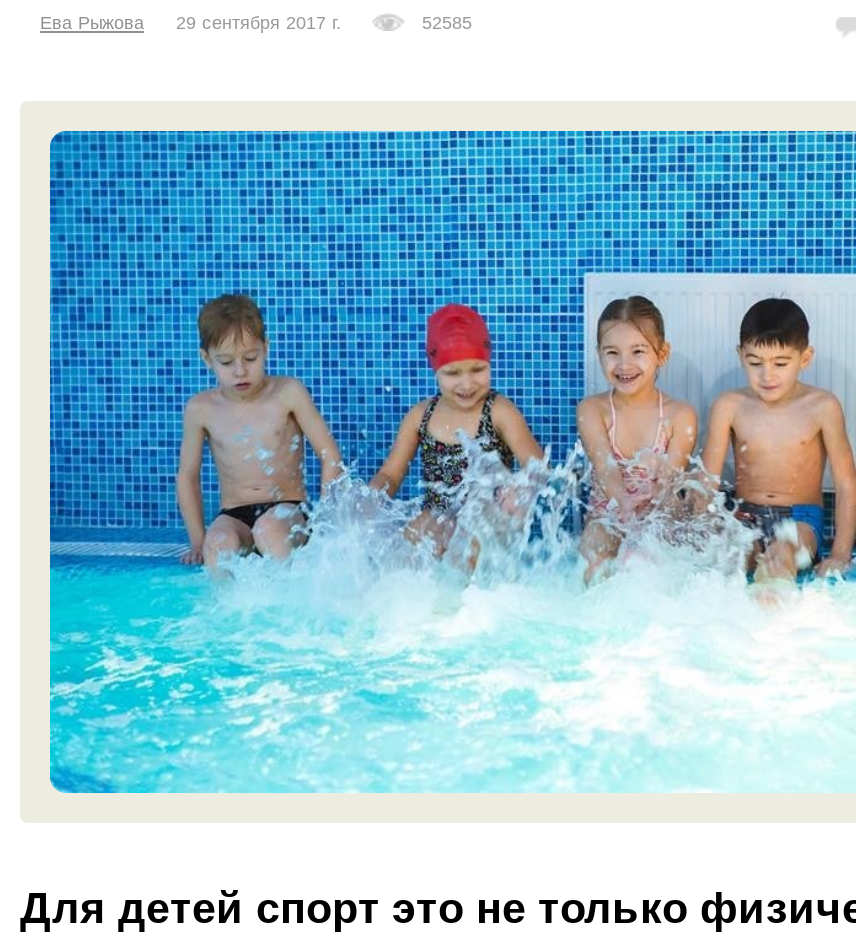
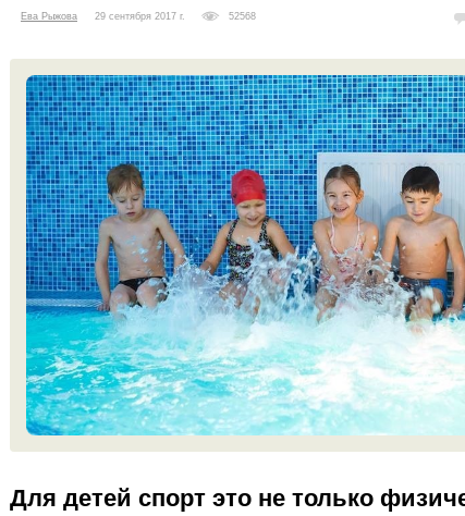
[416,13,472,33] 52585 -> [225,11,256,22] 52568

